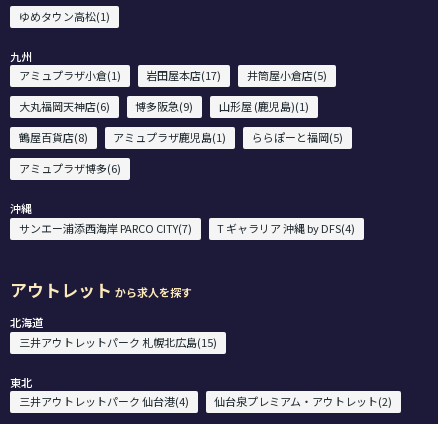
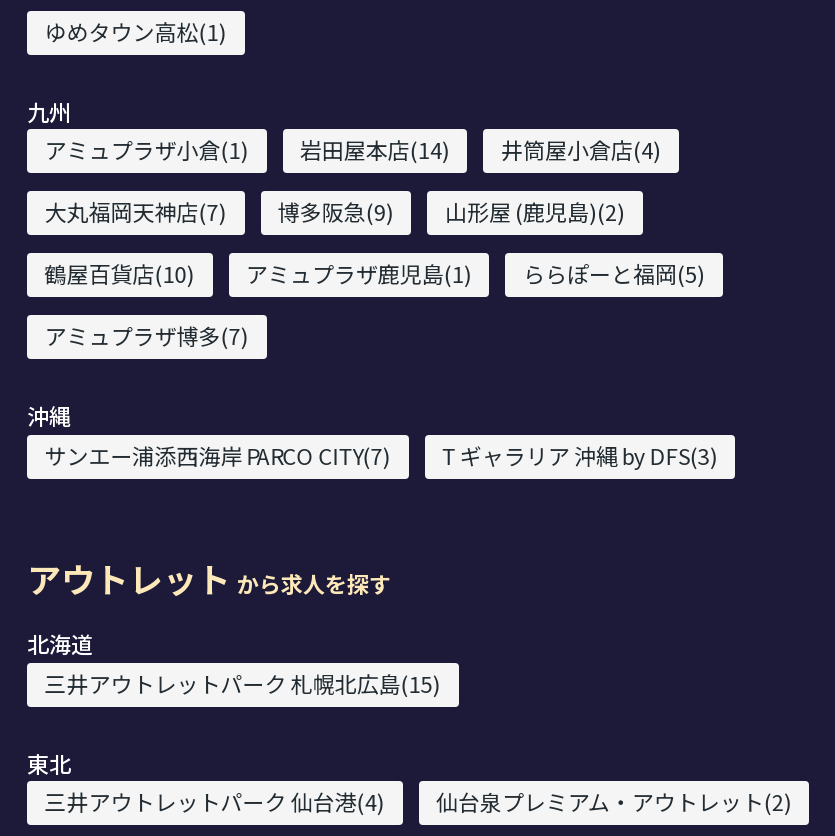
[146,67,221,83] 岩田屋本店(17) -> [300,134,450,166] 岩田屋本店(14)
[247,67,327,83] 井筒屋小倉店(5) -> [501,134,661,166] 井筒屋小倉店(4)
[19,98,110,114] 大丸福岡天神店(6) -> [45,196,227,228] 大丸福岡天神店(7)
[219,98,309,114] 山形屋 (鹿児島)(1) -> [445,196,625,228] 山形屋 (鹿児島)(2)
[19,129,343,145] 鶴屋百貨店(8) アミュプラザ鹿児島(1) ららぽーと福岡(5) -> [45,258,705,290] 鶴屋百貨店(10) アミュプラザ鹿児島(1) ららぽーと福岡(5)
[19,160,121,176] アミュプラザ博多(6) -> [45,320,249,352] アミュプラザ博多(7)
[217,220,355,236] T ギャラリア 沖縄 by DFS(4) -> [442,439,718,471] T ギャラリア 沖縄 by DFS(3)

